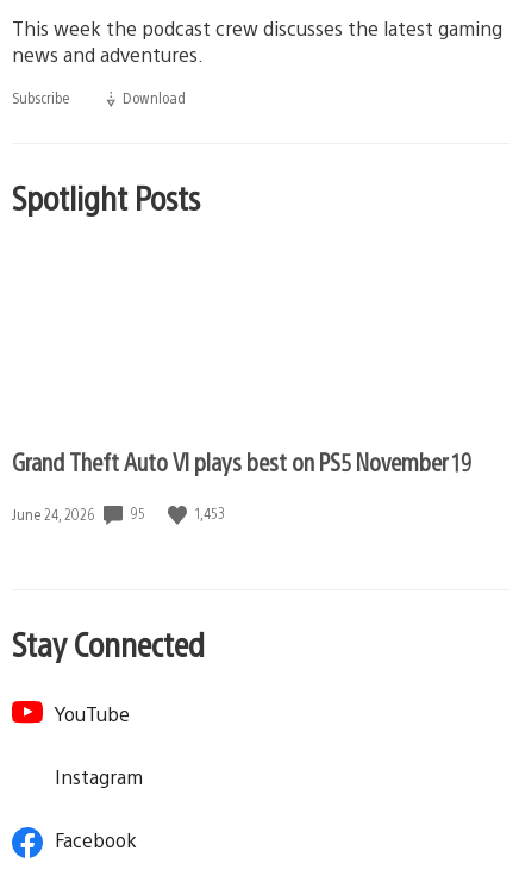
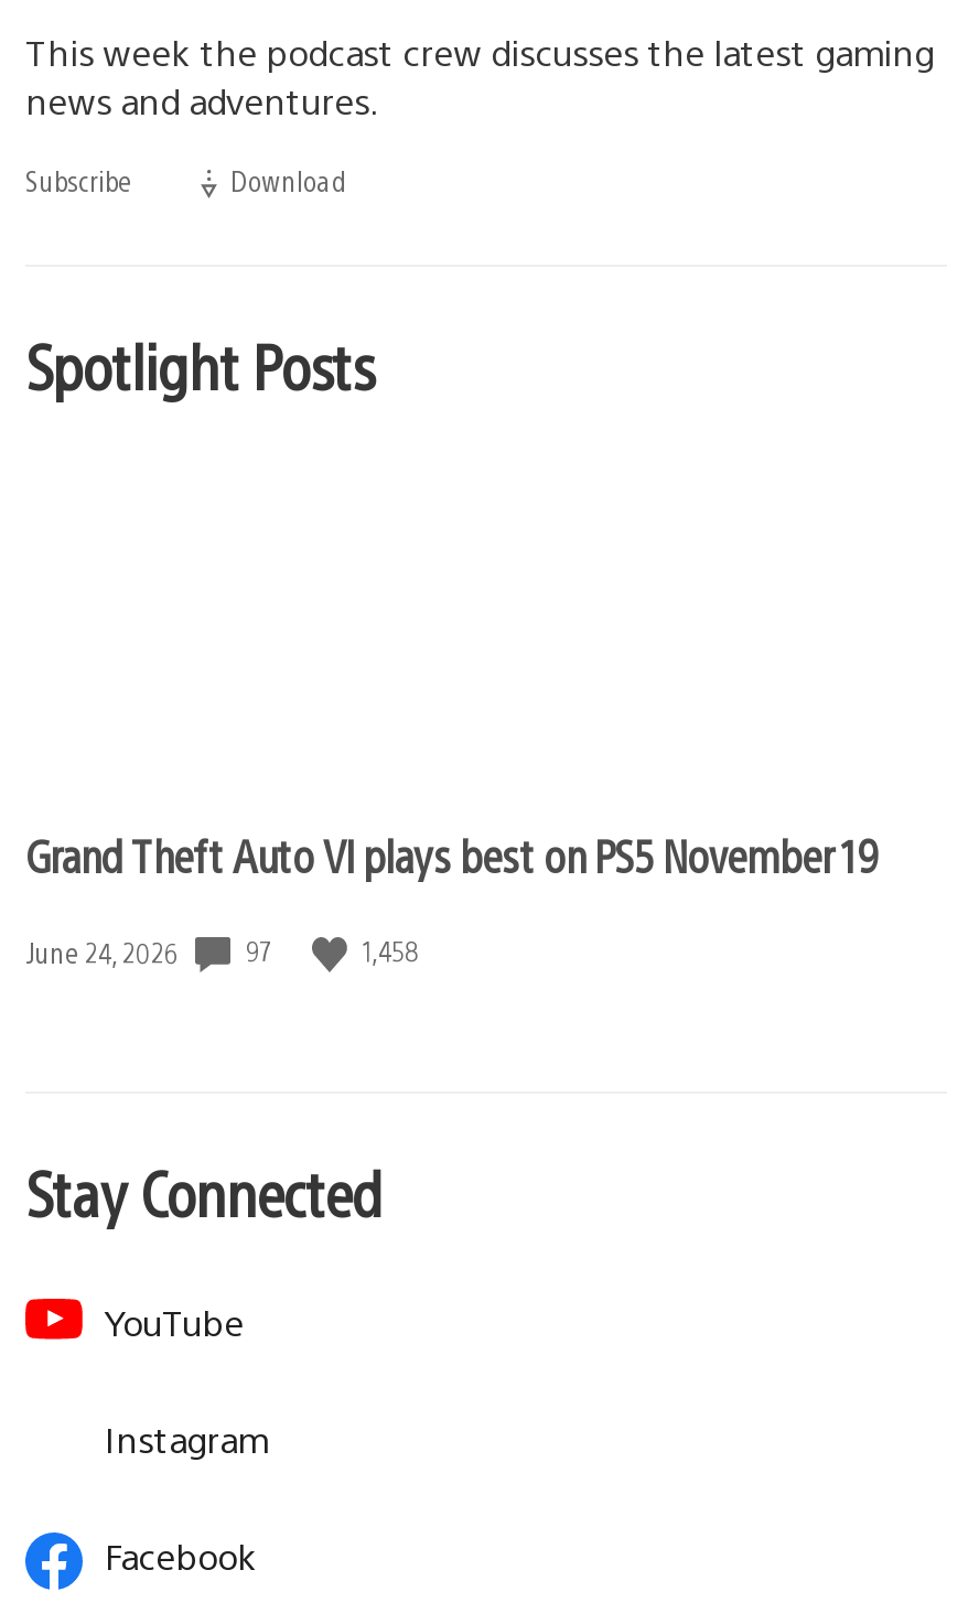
[127,503,149,523] 95 -> [239,932,277,969] 97
[195,503,225,523] 1,453 -> [363,932,418,969] 1,458

